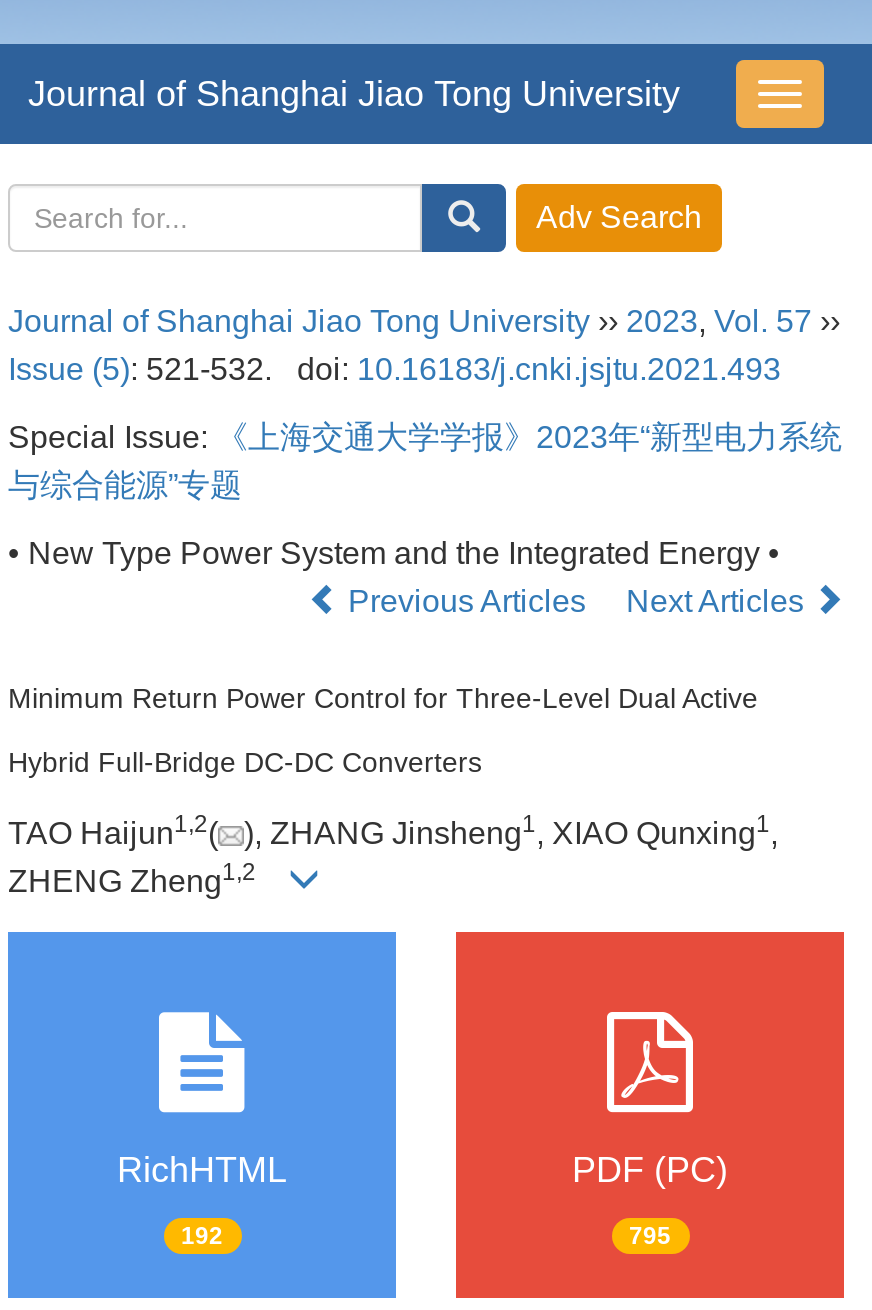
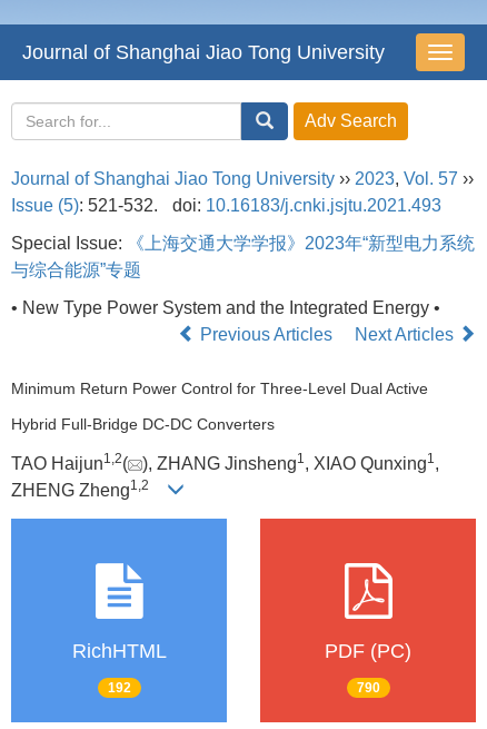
[629,1222,671,1250] 795 -> [356,680,380,695] 790

